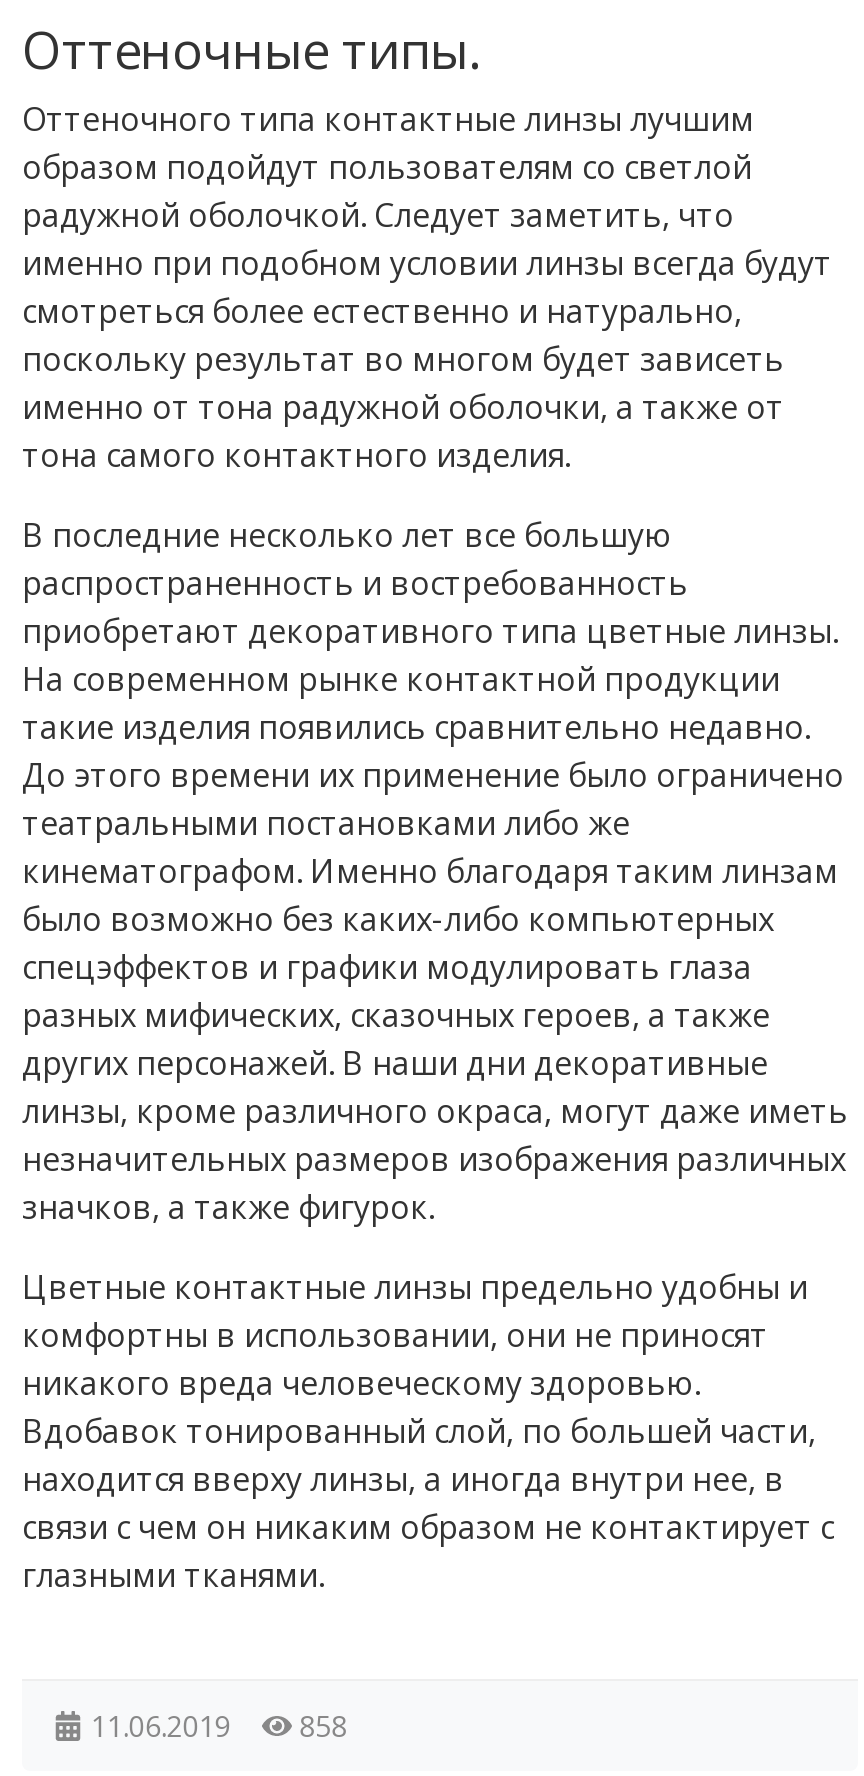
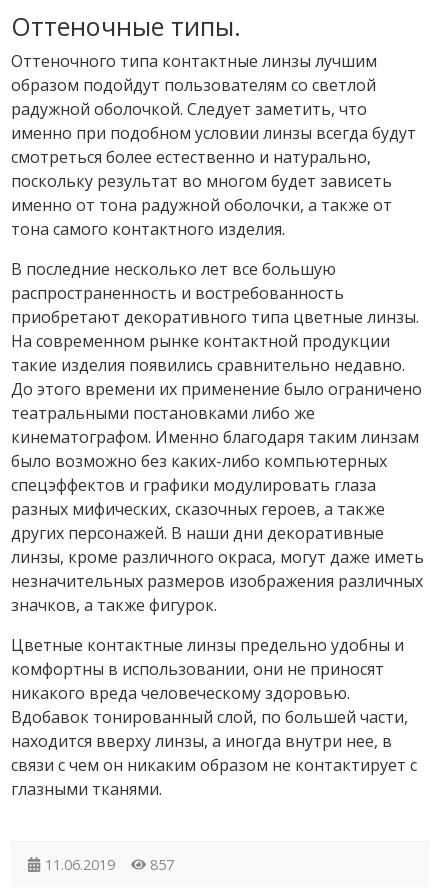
[91,1706,348,1744] 11.06.2019 858 -> [45,855,174,874] 11.06.2019 857

